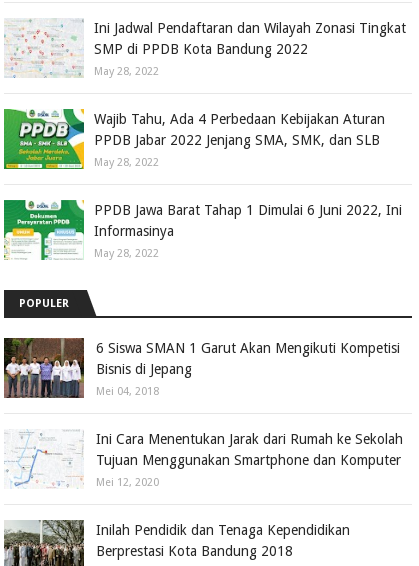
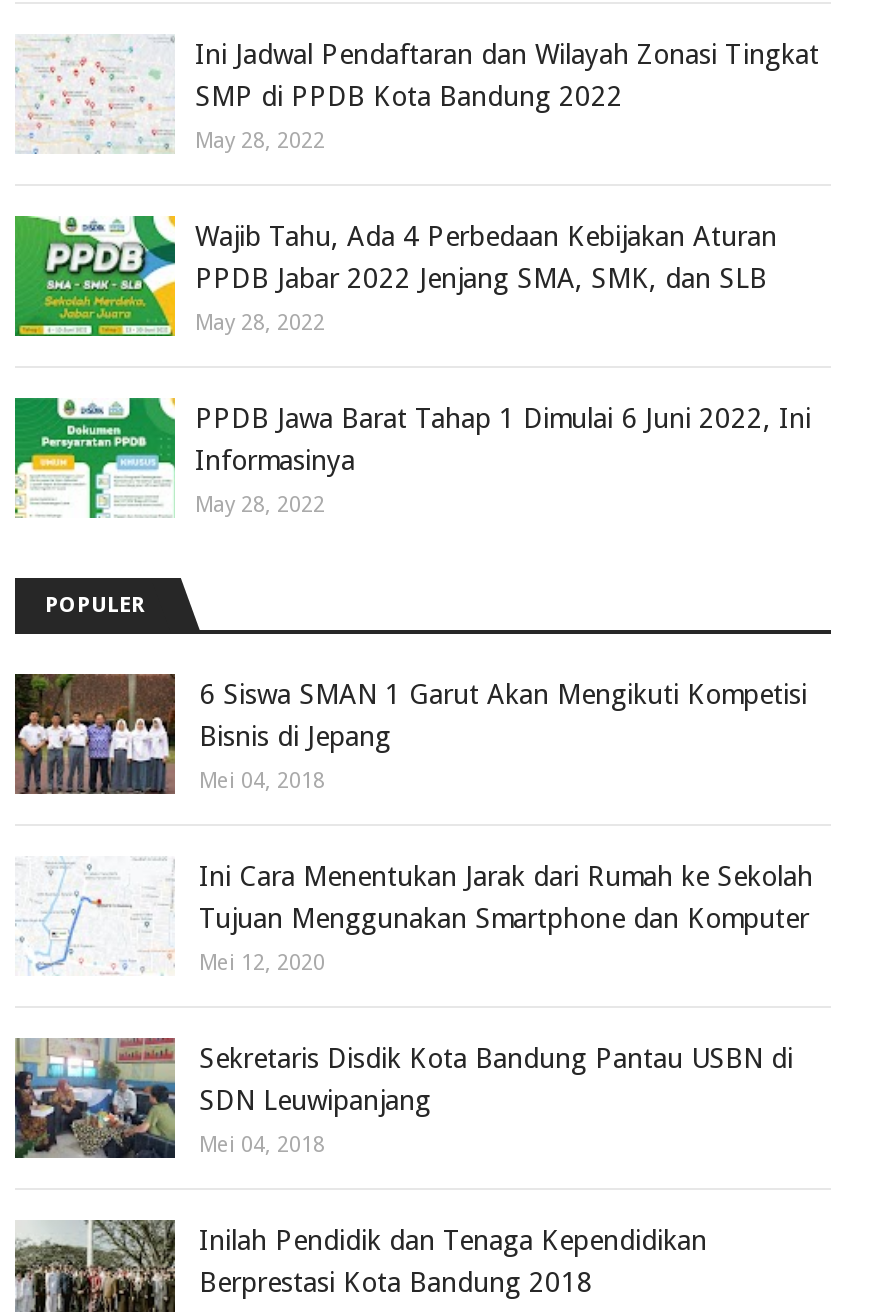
none -> [13,1038,793,1160] [image] | Sekretaris Disdik Kota Bandung Pantau USBN di | SDN Leuwipanjang | Mei 04, 2018

